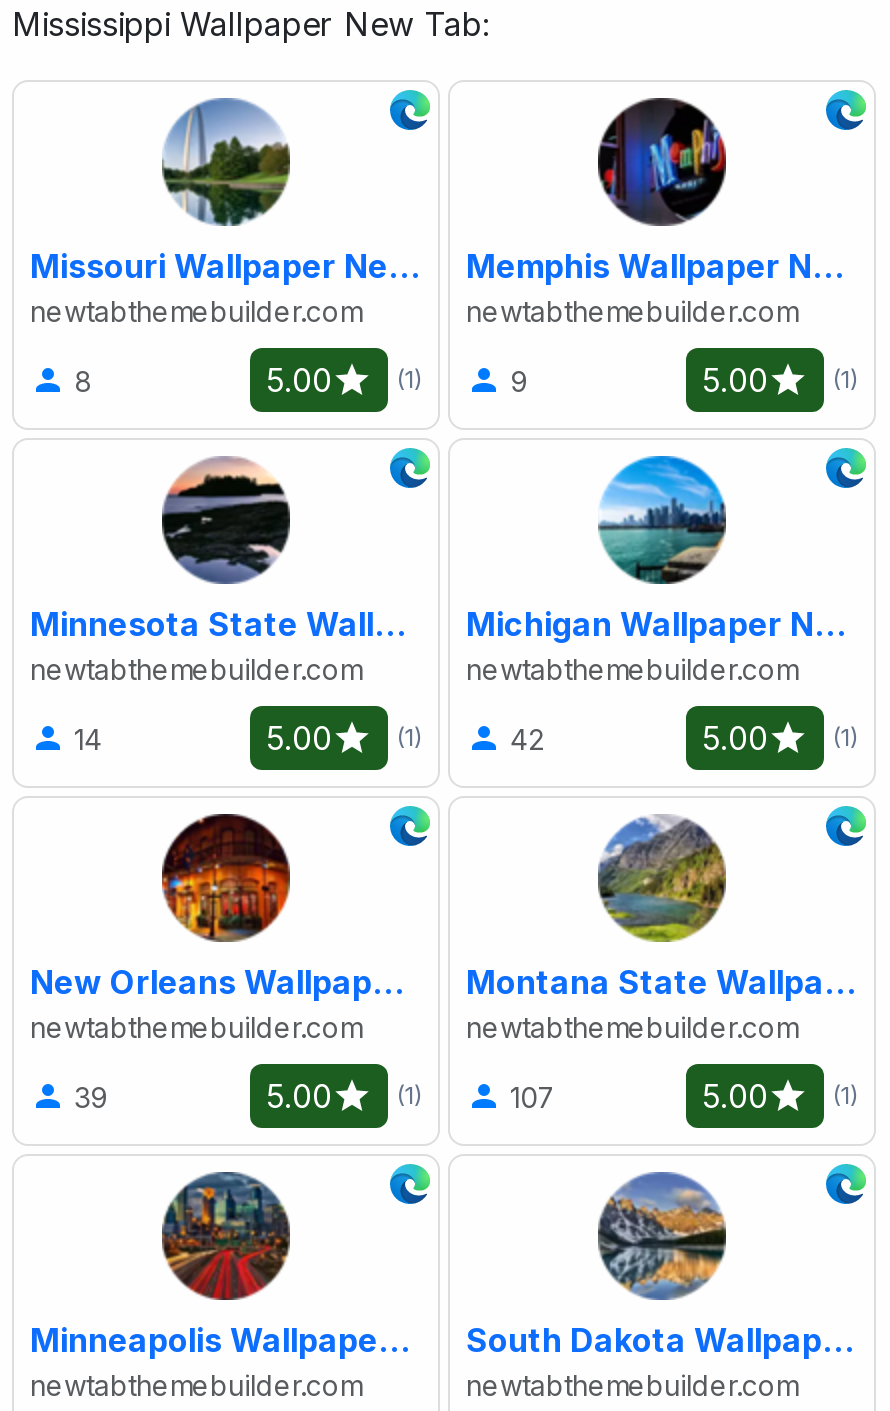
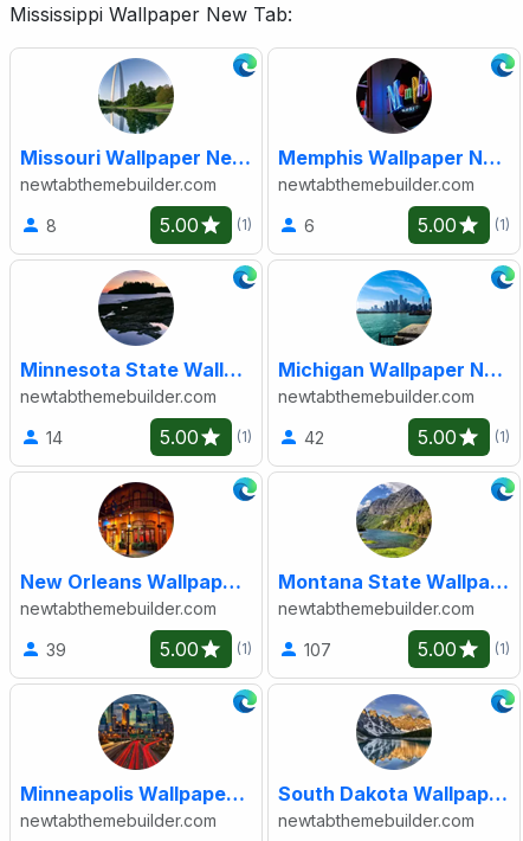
[510,364,528,398] 9 -> [304,215,315,235] 6

